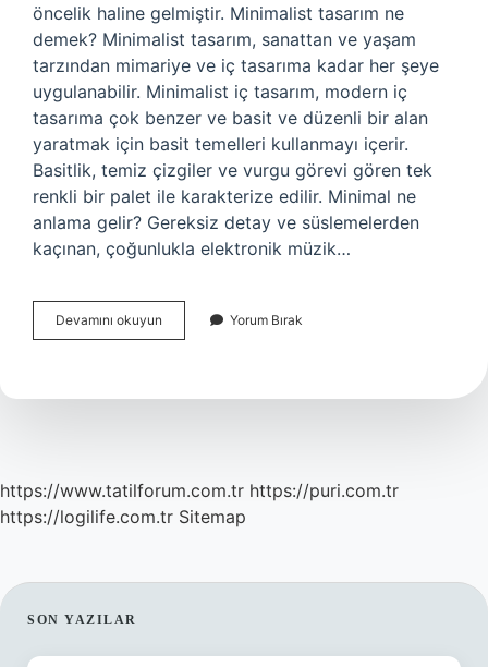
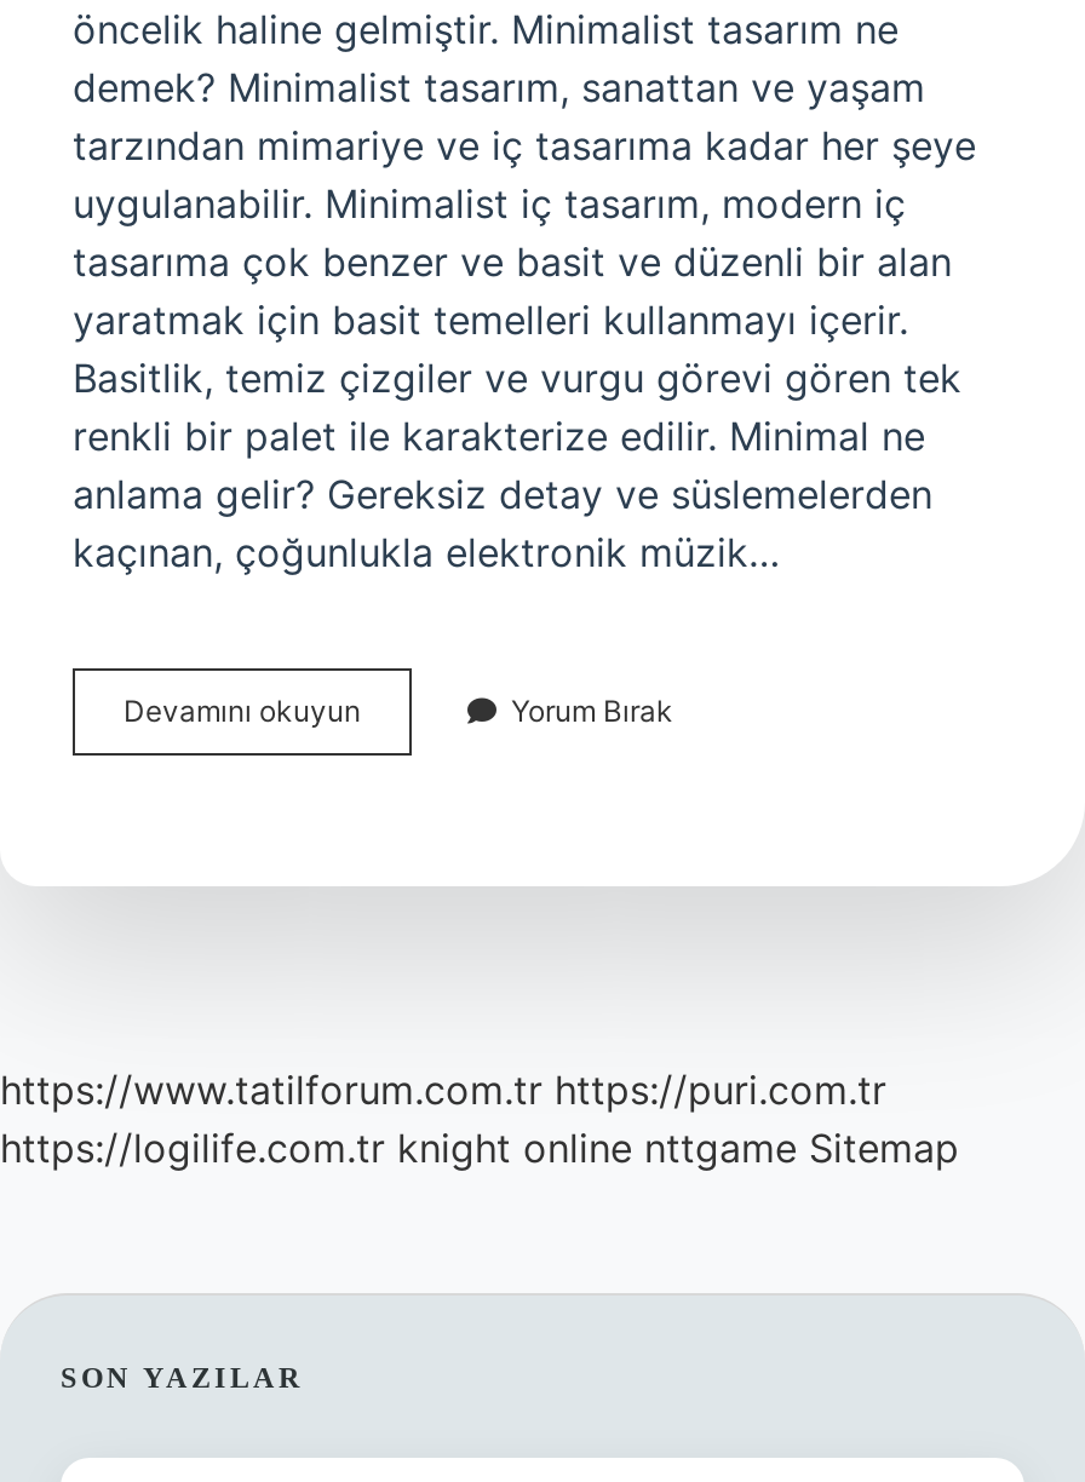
[0,506,246,527] https://logilife.com.tr Sitemap -> [0,1124,959,1172] https://logilife.com.tr knight online nttgame Sitemap

